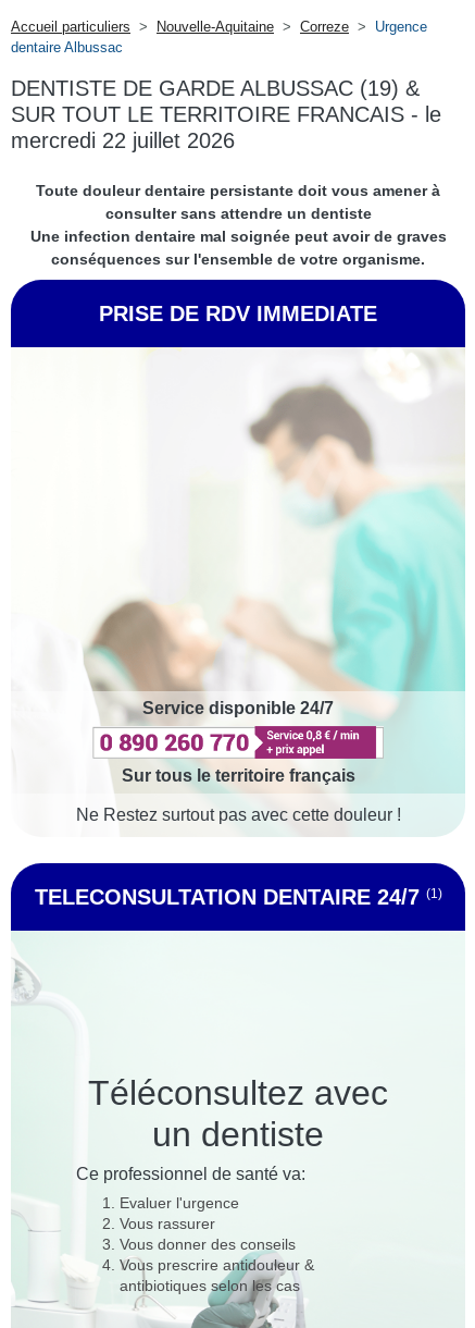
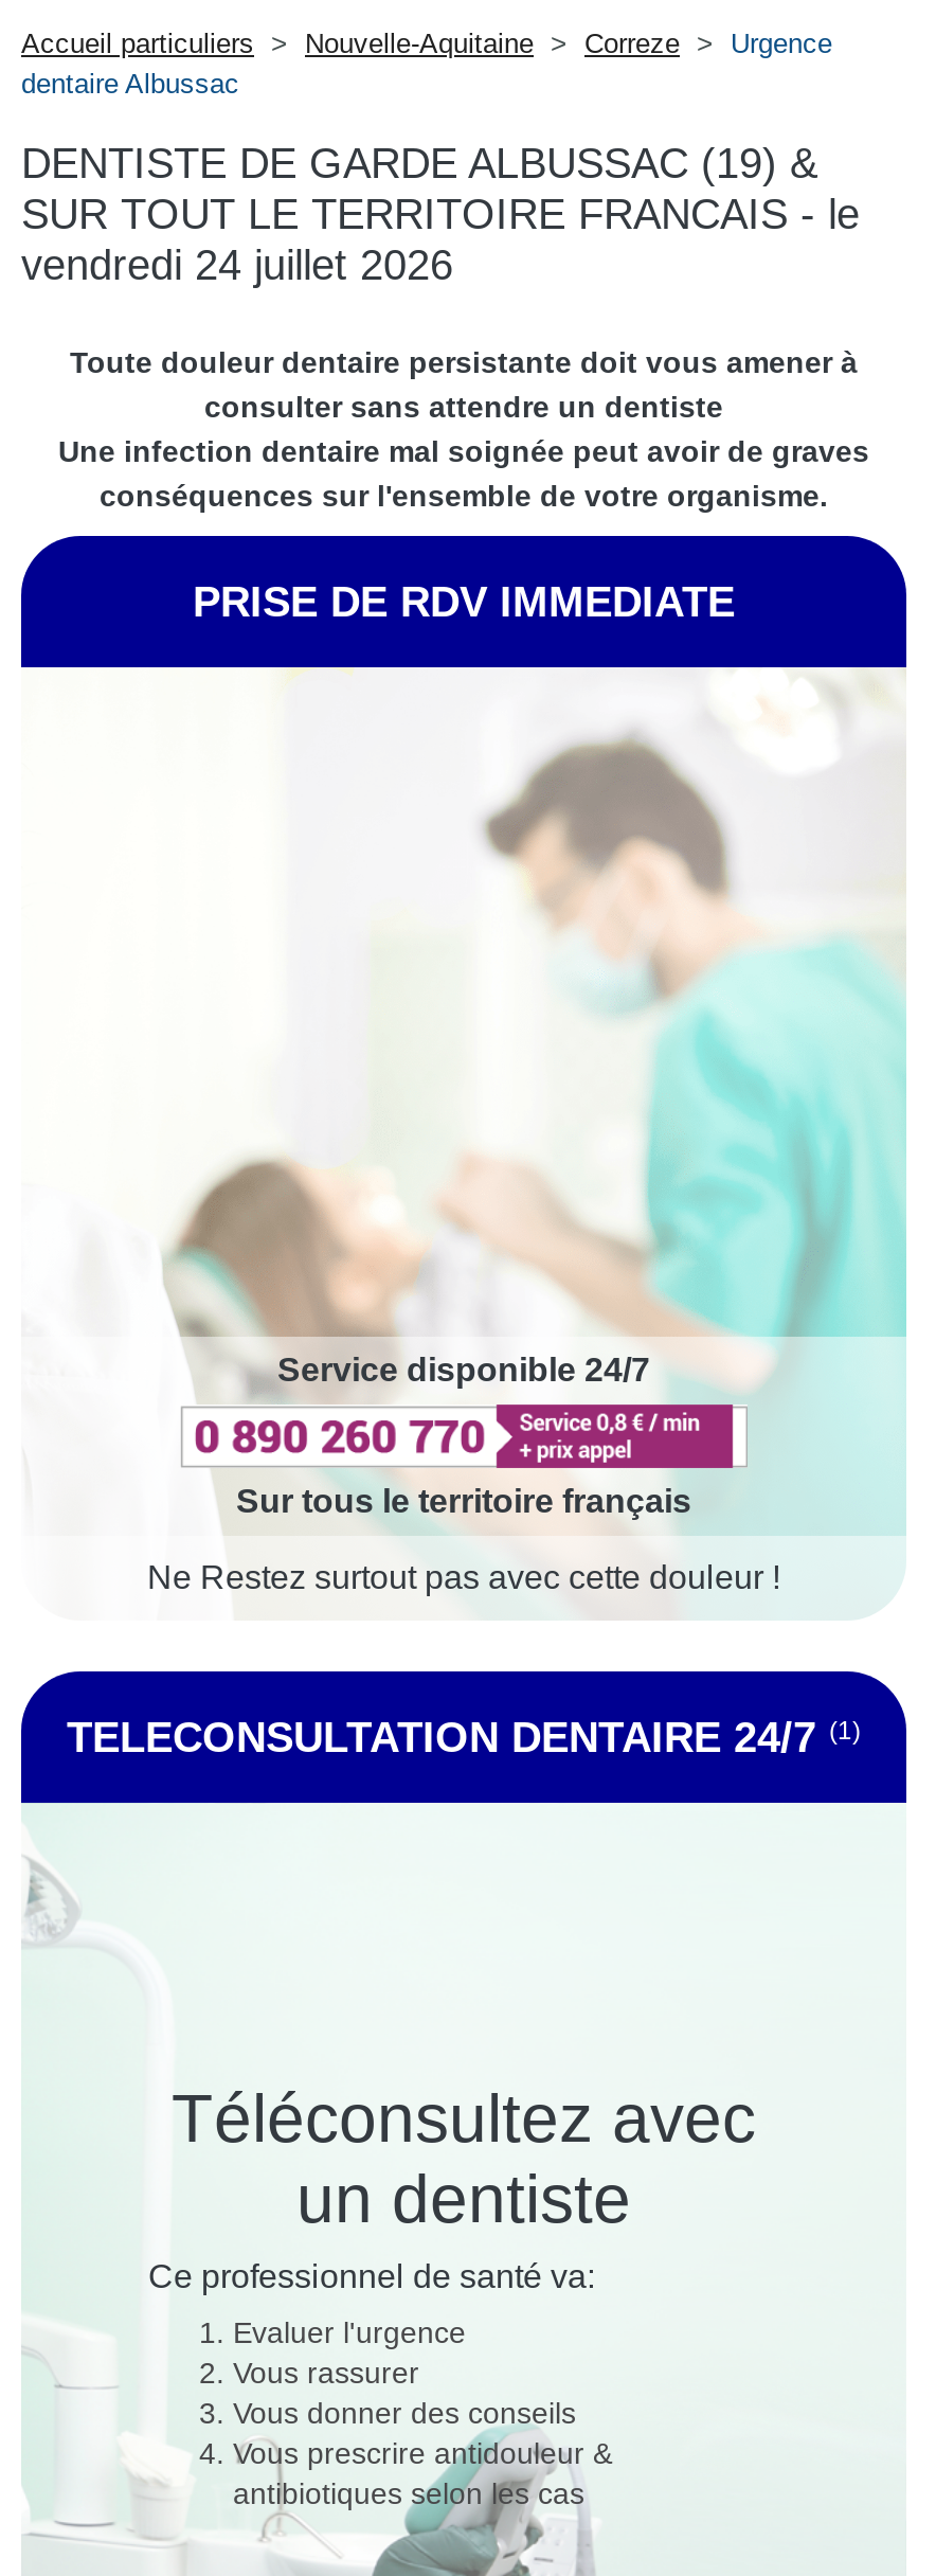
[11,128,235,152] mercredi 22 juillet 2026 -> [21,241,453,288] vendredi 24 juillet 2026

